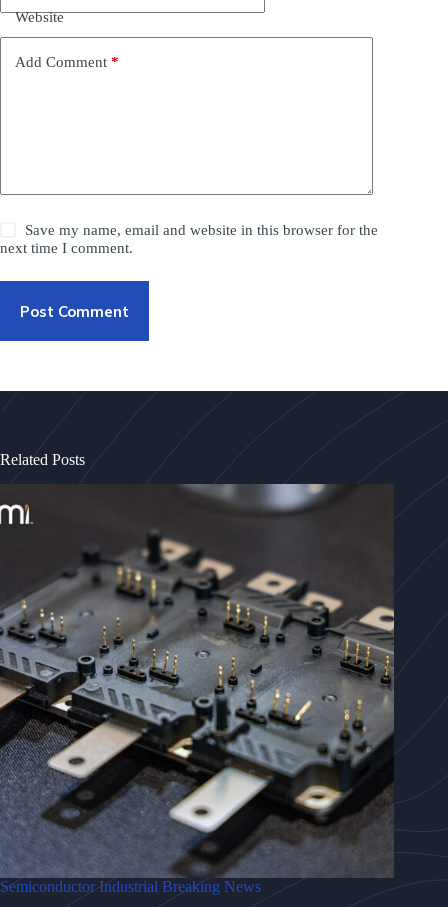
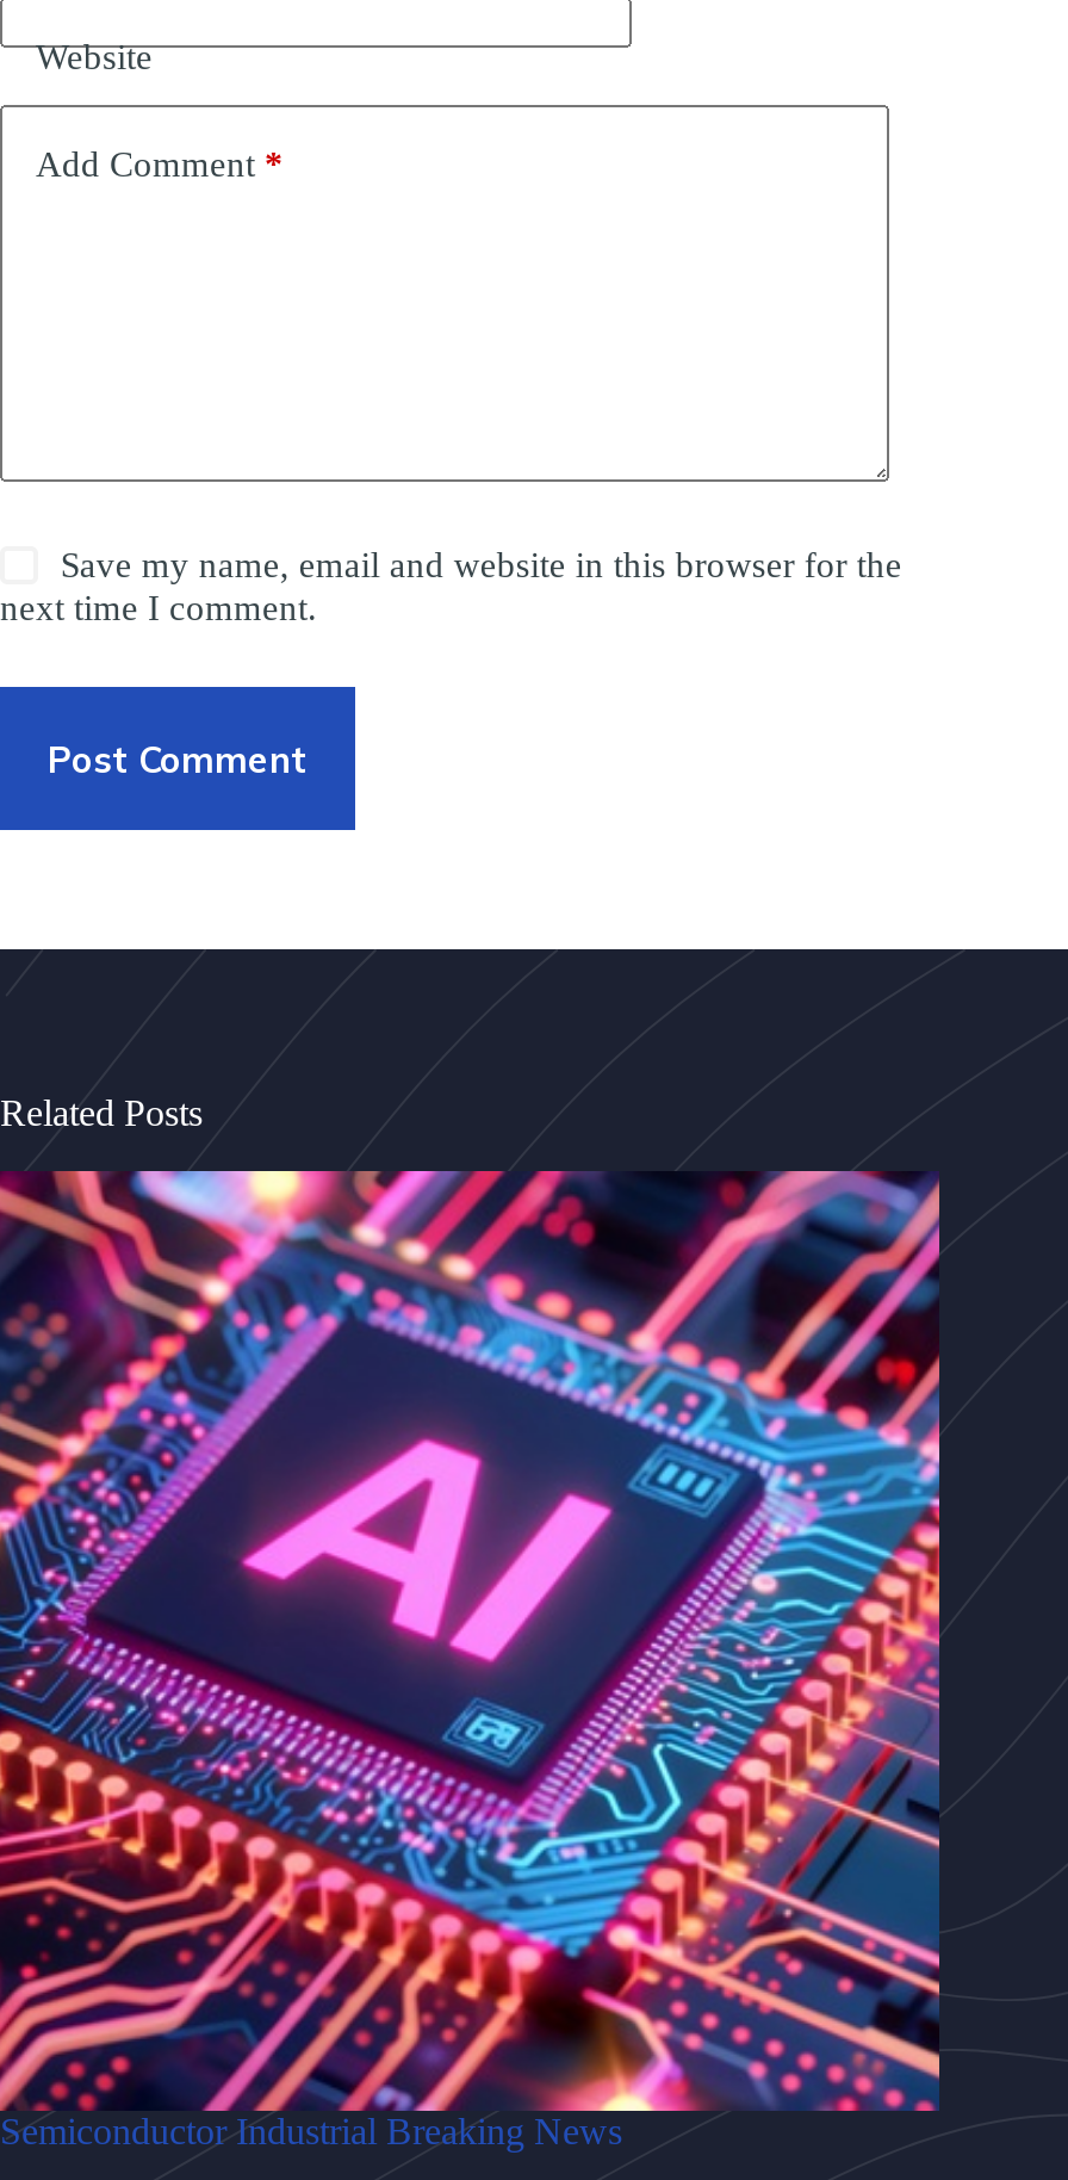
[3,483,395,878] [image] -> [7,1169,942,2113] [image]

